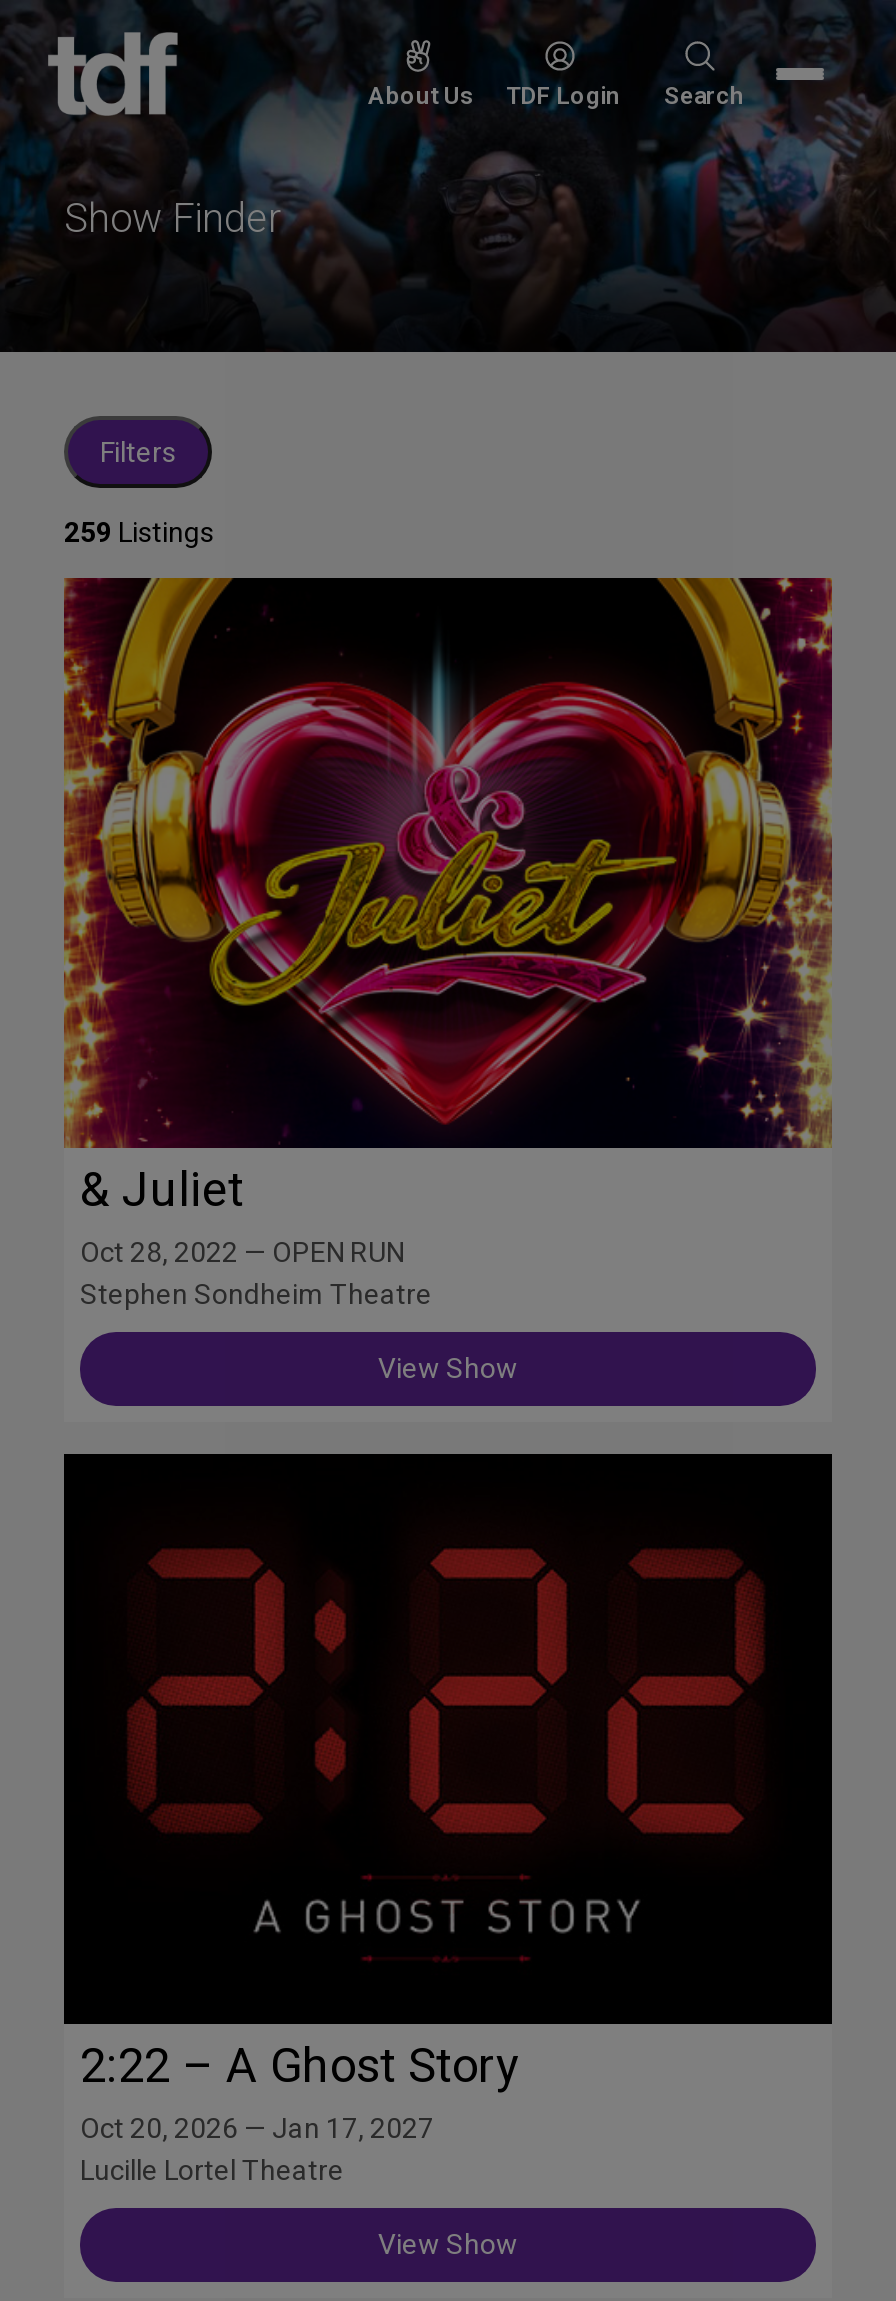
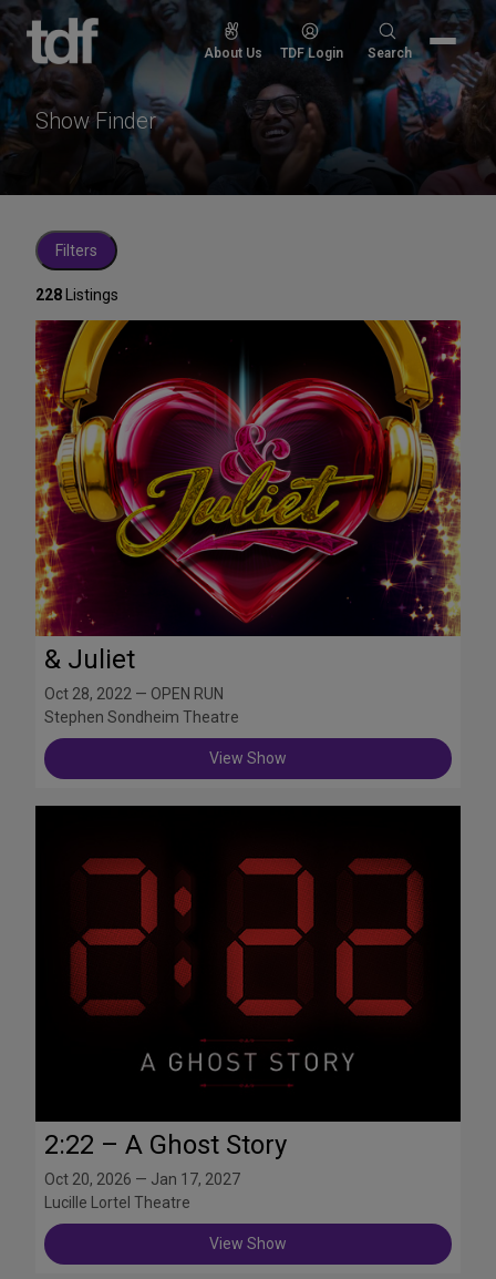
[64,516,214,548] 259 Listings -> [35,286,118,304] 228 Listings

